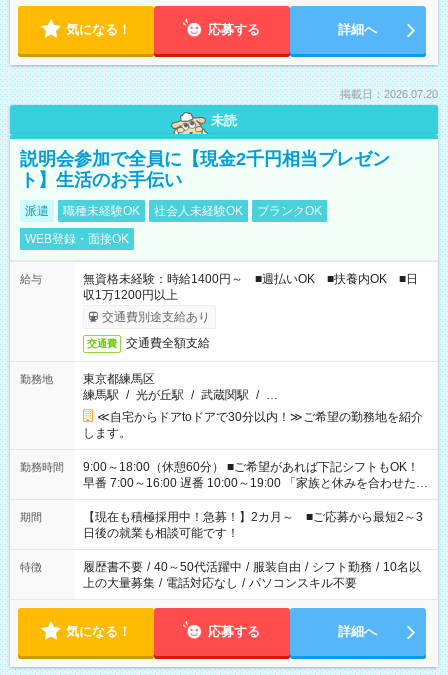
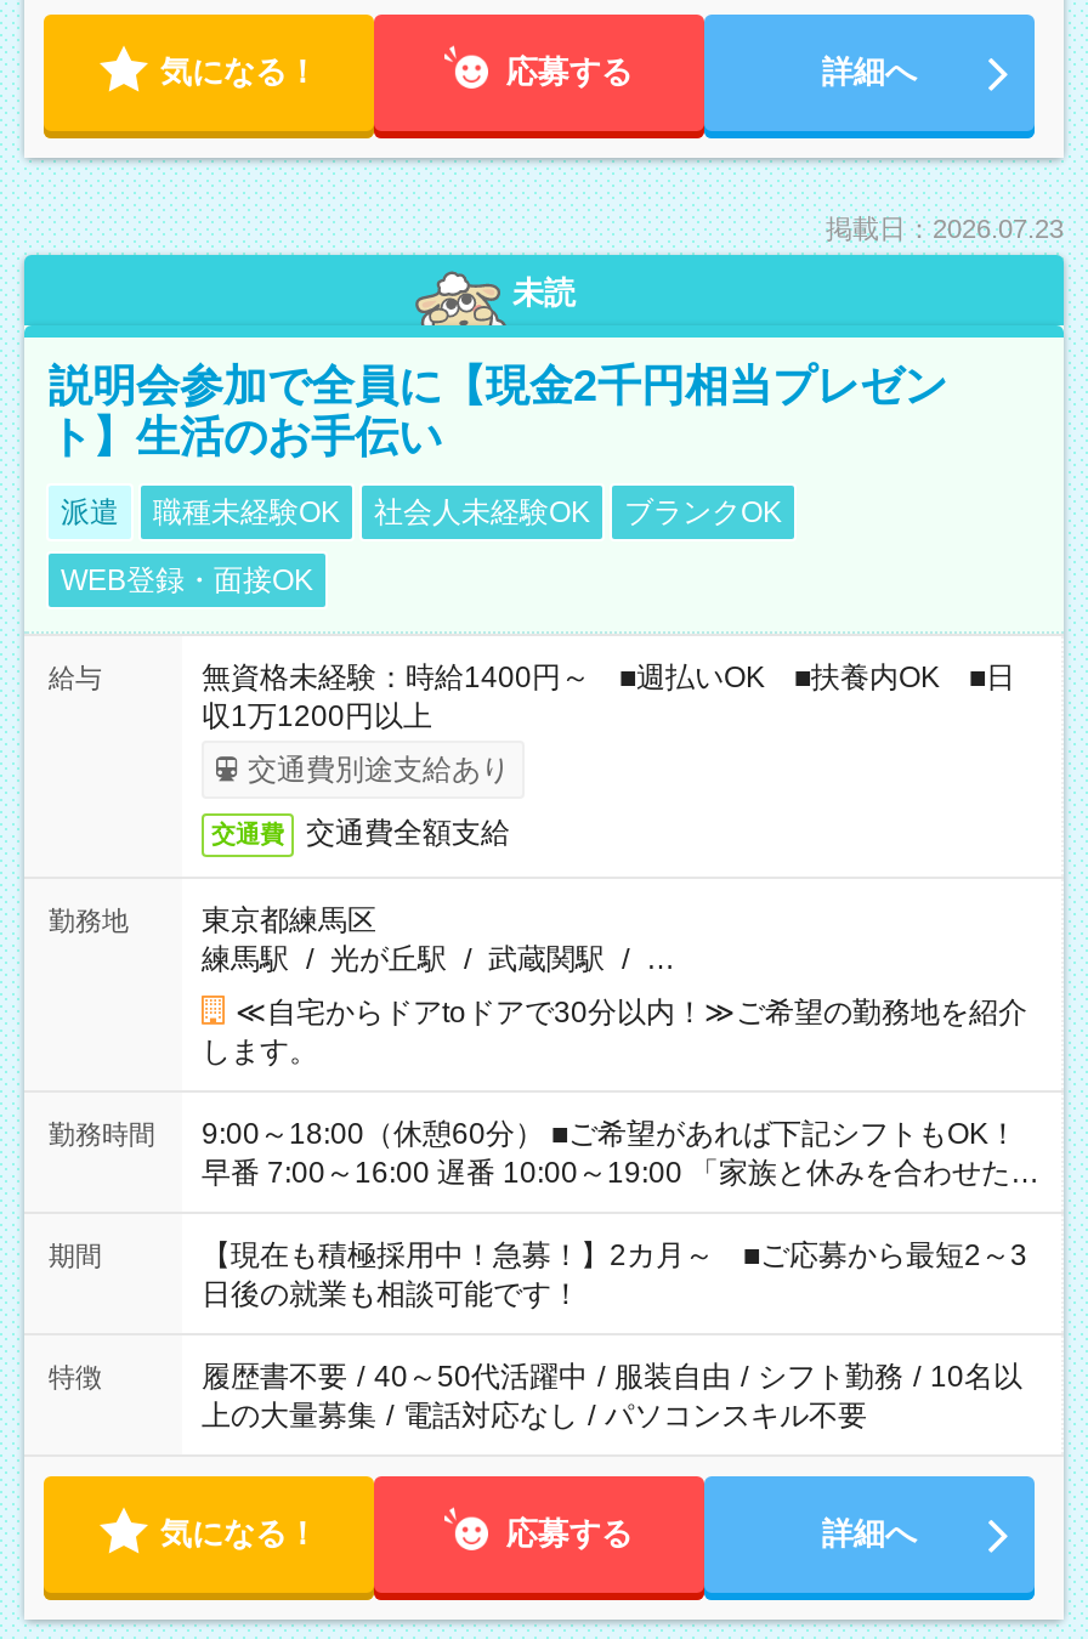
[340,88,438,100] 掲載日：2026.07.20 -> [826,214,1064,243] 掲載日：2026.07.23

